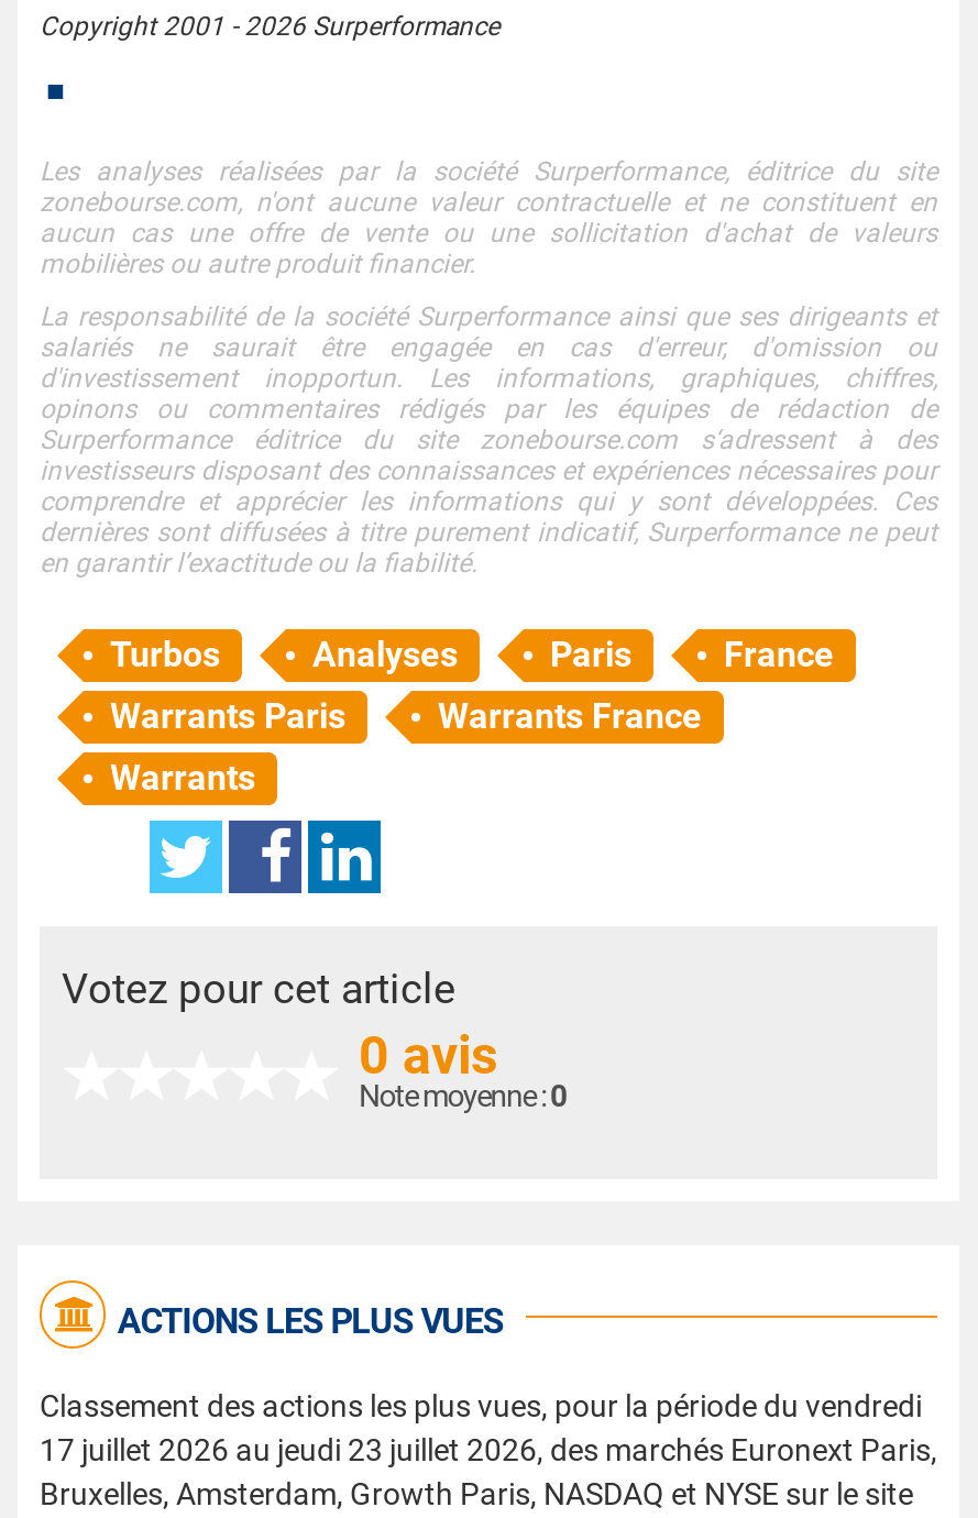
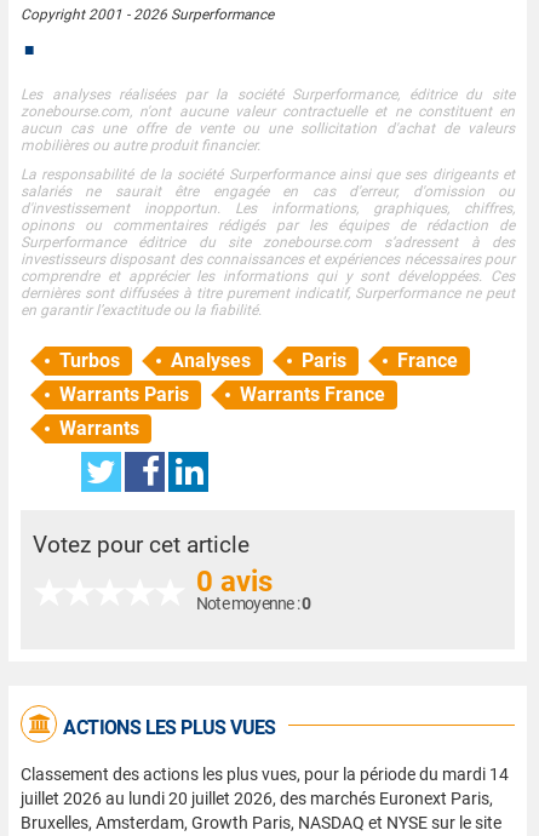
[40,1388,937,1467] Classement des actions les plus vues, pour la période du vendredi | 17 juillet 2026 au jeudi 23 juillet 2026, des marchés Euronext Paris, -> [21,765,509,808] Classement des actions les plus vues, pour la période du mardi 14 | juillet 2026 au lundi 20 juillet 2026, des marchés Euronext Paris,

